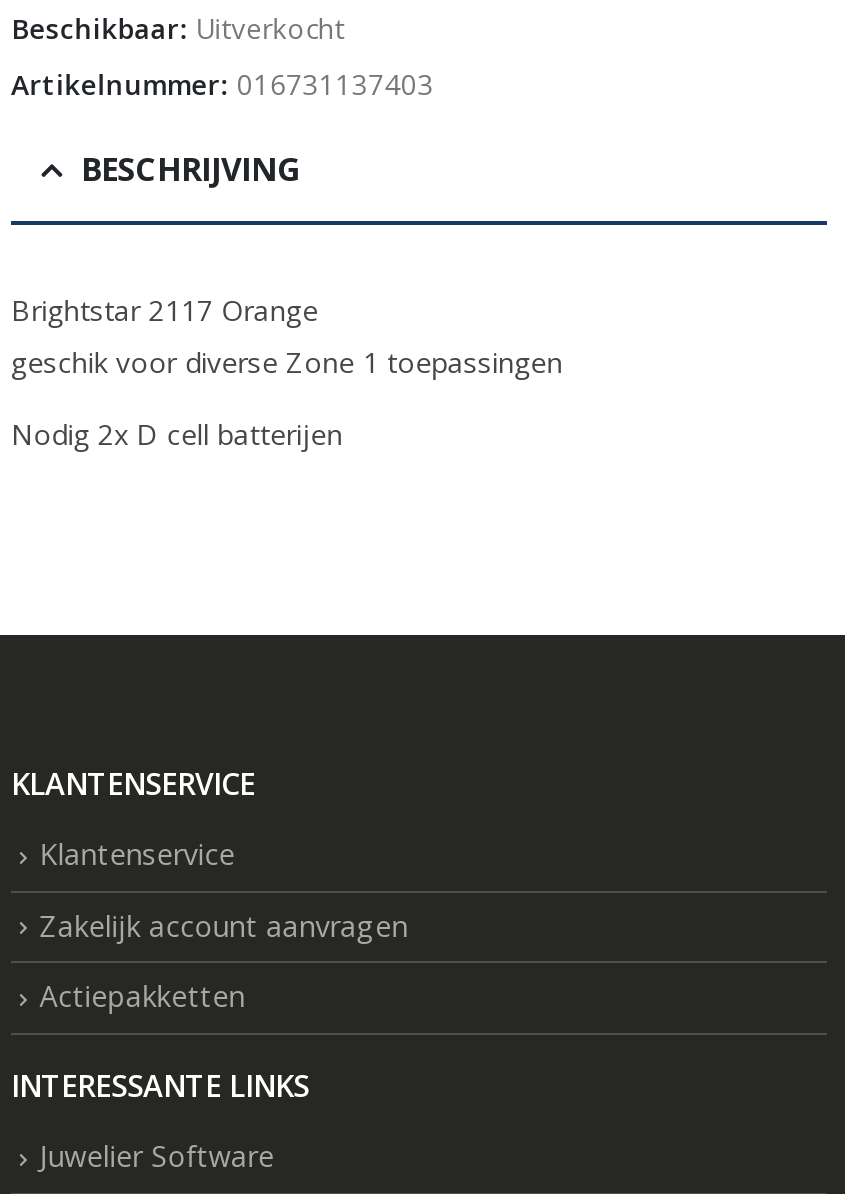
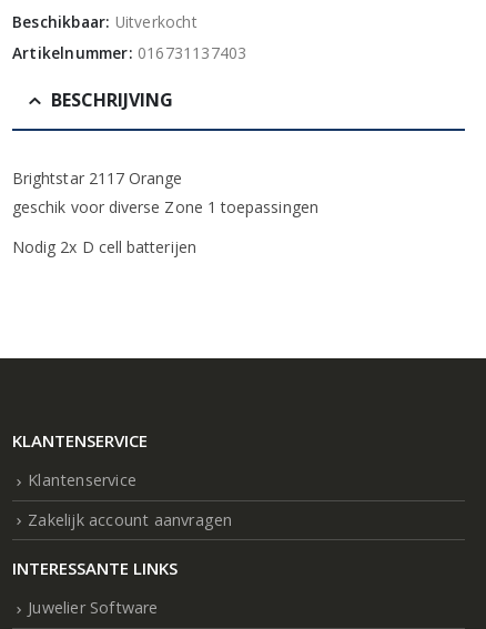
[39,978,245,1016] Actiepakketten -> none

